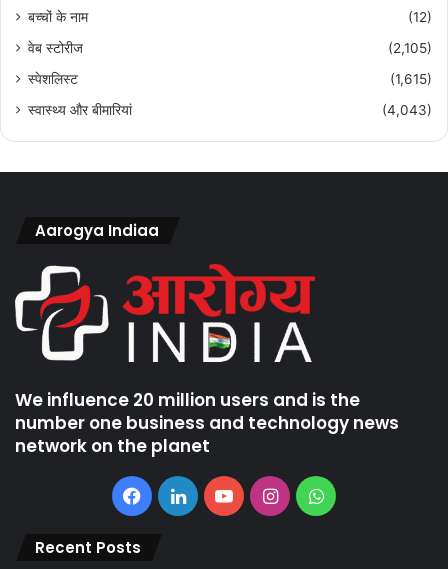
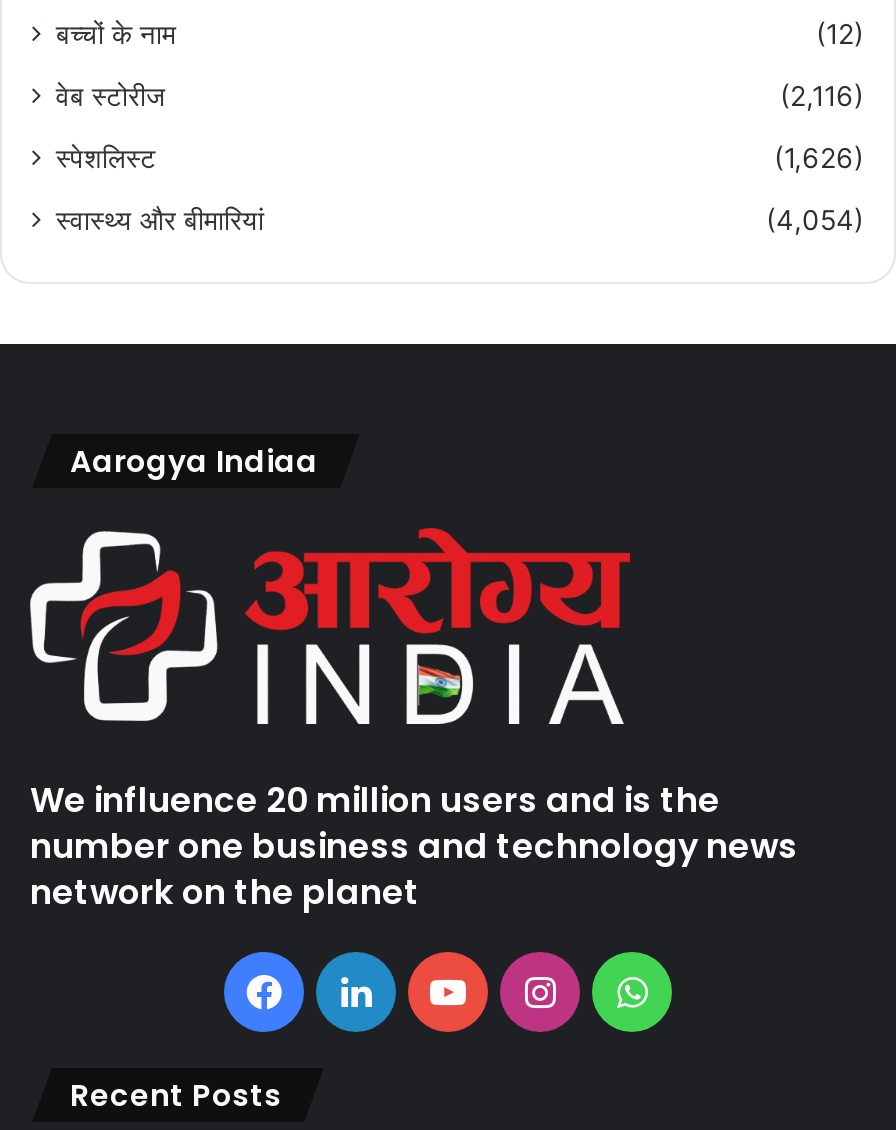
[388,40,432,56] (2,105) -> [780,80,864,112] (2,116)
[390,71,432,87] (1,615) -> [774,142,864,174] (1,626)
[382,102,432,118] (4,043) -> [766,204,864,236] (4,054)

